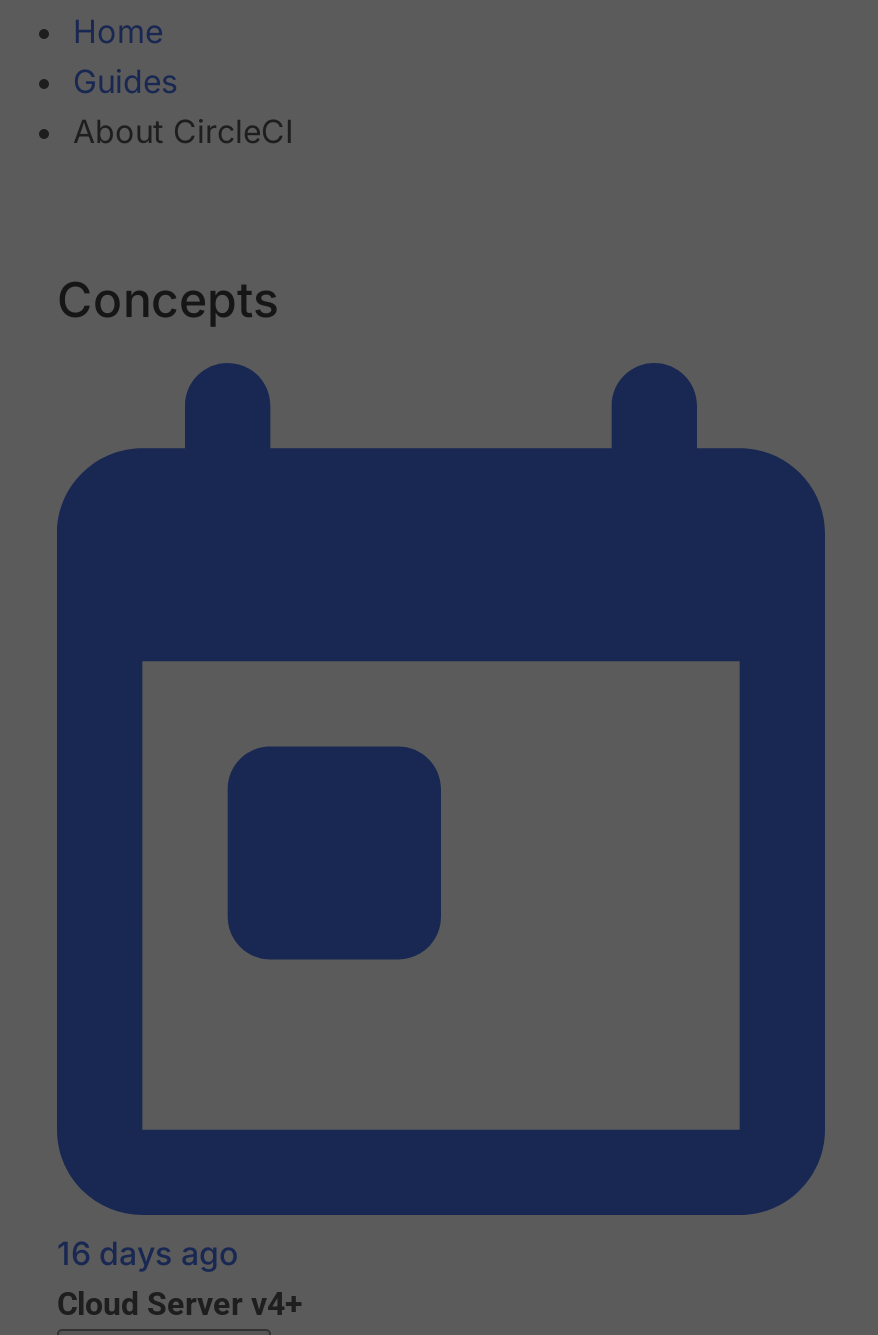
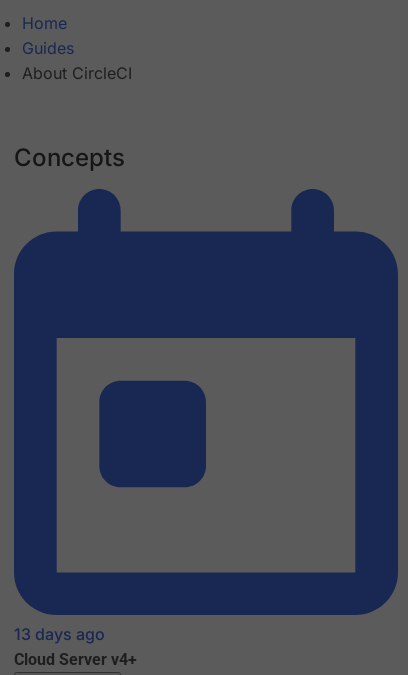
[57,1234,239,1274] 16 days ago -> [14,624,105,644] 13 days ago

